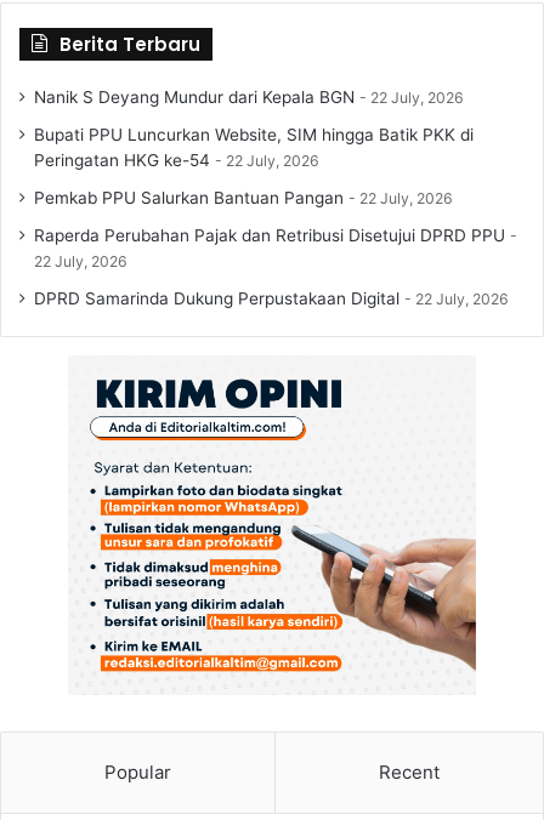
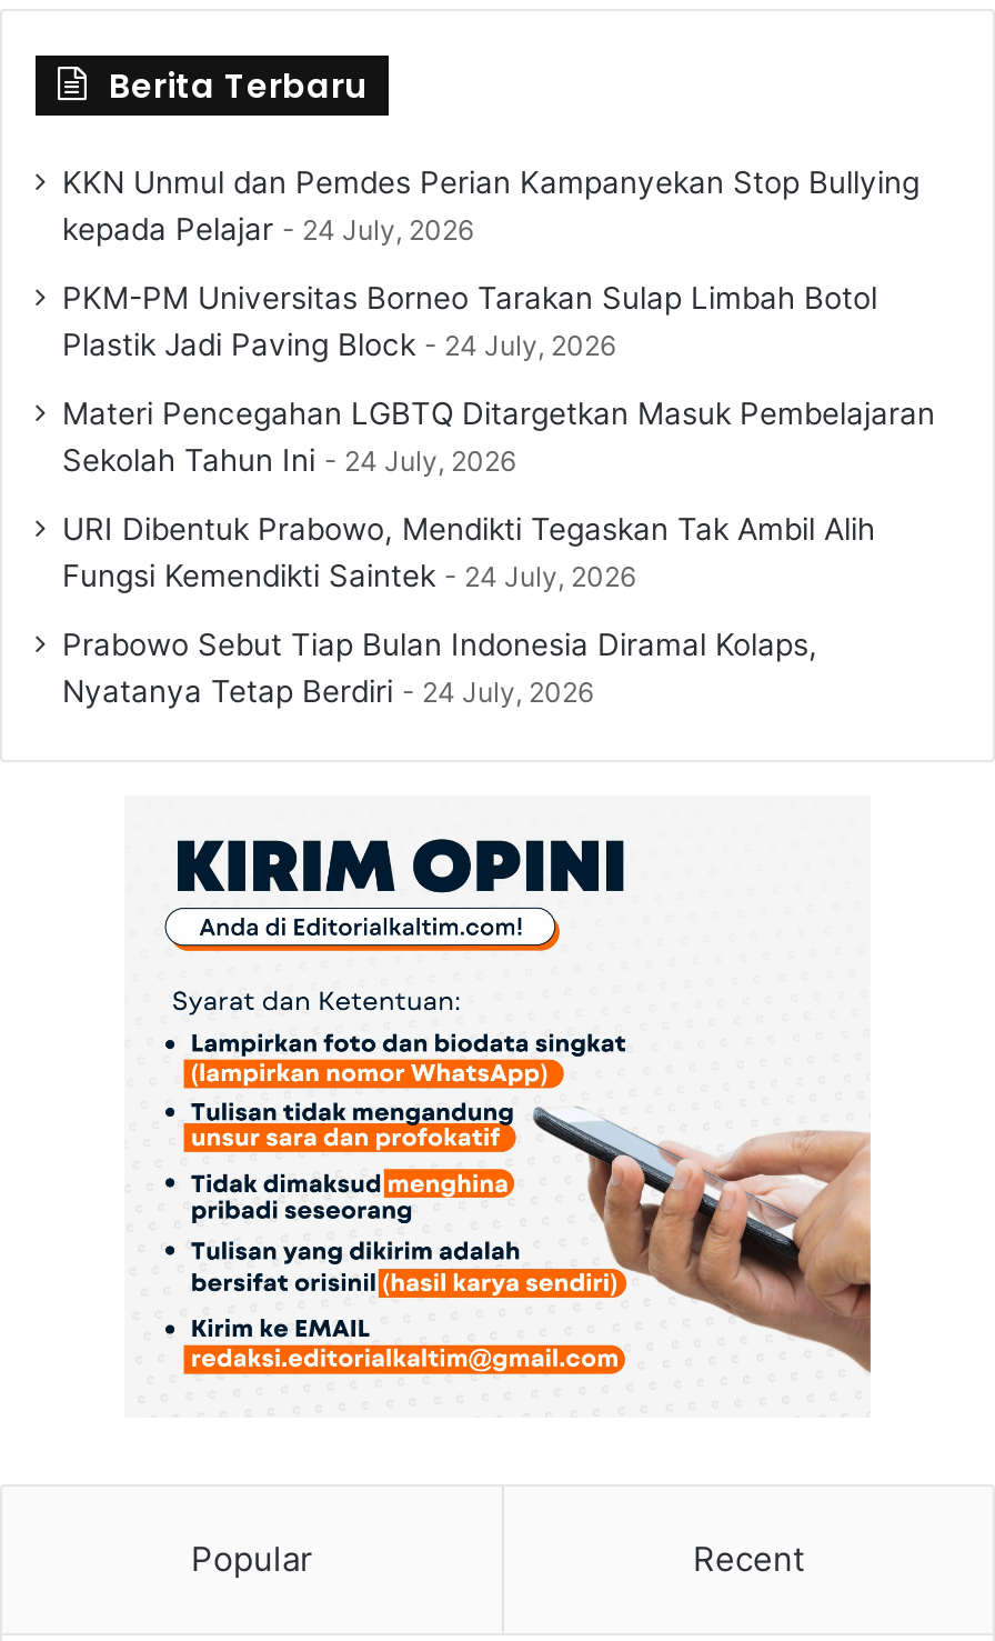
[34,87,464,107] Nanik S Deyang Mundur dari Kepala BGN | 22 July, 2026 -> [62,164,919,246] KKN Unmul dan Pemdes Perian Kampanyekan Stop Bullying | kepada Pelajar | 24 July, 2026
[34,125,474,170] Bupati PPU Luncurkan Website, SIM hingga Batik PKK di | Peringatan HKG ke-54 | 22 July, 2026 -> [62,280,877,362] PKM-PM Universitas Borneo Tarakan Sulap Limbah Botol | Plastik Jadi Paving Block | 24 July, 2026
[34,188,453,207] Pemkab PPU Salurkan Bantuan Pangan | 22 July, 2026 -> [62,395,935,477] Materi Pencegahan LGBTQ Ditargetkan Masuk Pembelajaran | Sekolah Tahun Ini | 24 July, 2026
[34,225,505,270] Raperda Perubahan Pajak dan Retribusi Disetujui DPRD PPU | 22 July, 2026 -> [62,511,875,593] URI Dibentuk Prabowo, Mendikti Tegaskan Tak Ambil Alih | Fungsi Kemendikti Saintek | 24 July, 2026
[34,288,509,308] DPRD Samarinda Dukung Perpustakaan Digital | 22 July, 2026 -> [62,626,817,708] Prabowo Sebut Tiap Bulan Indonesia Diramal Kolaps, | Nyatanya Tetap Berdiri | 24 July, 2026

